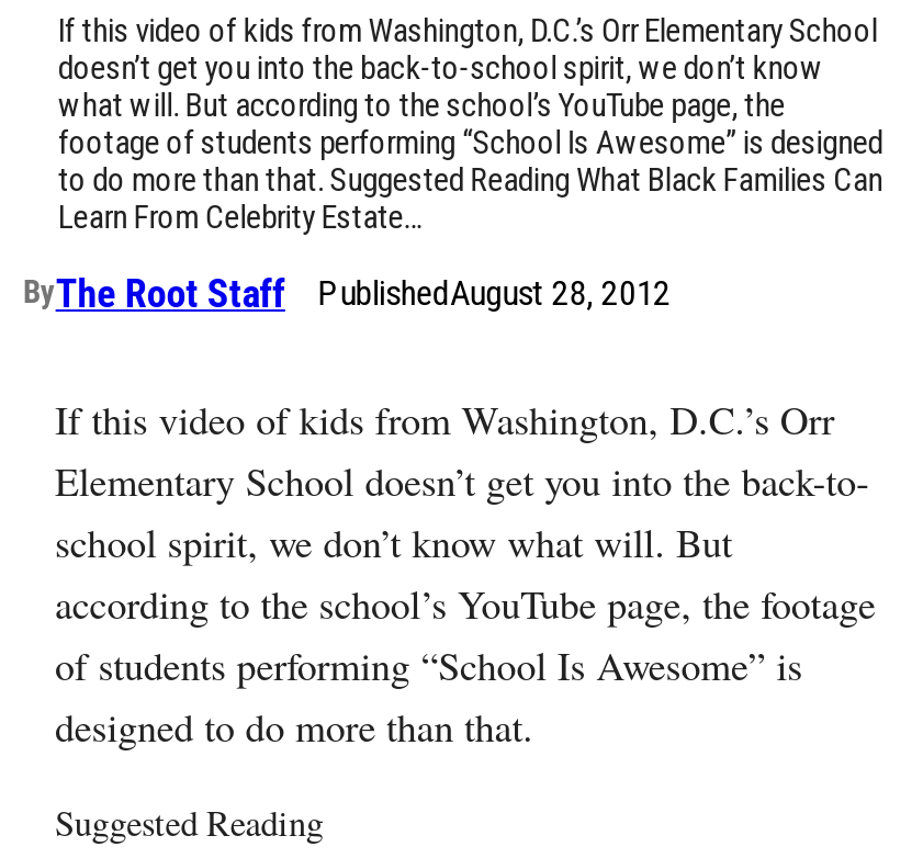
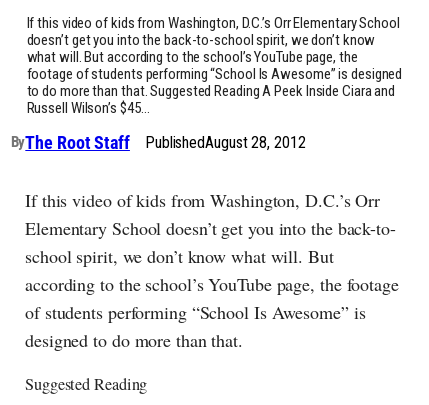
[58,160,883,237] to do more than that. Suggested Reading What Black Families Can | Learn From Celebrity Estate… -> [26,82,395,117] to do more than that. Suggested Reading A Peek Inside Ciara and | Russell Wilson’s $45…

